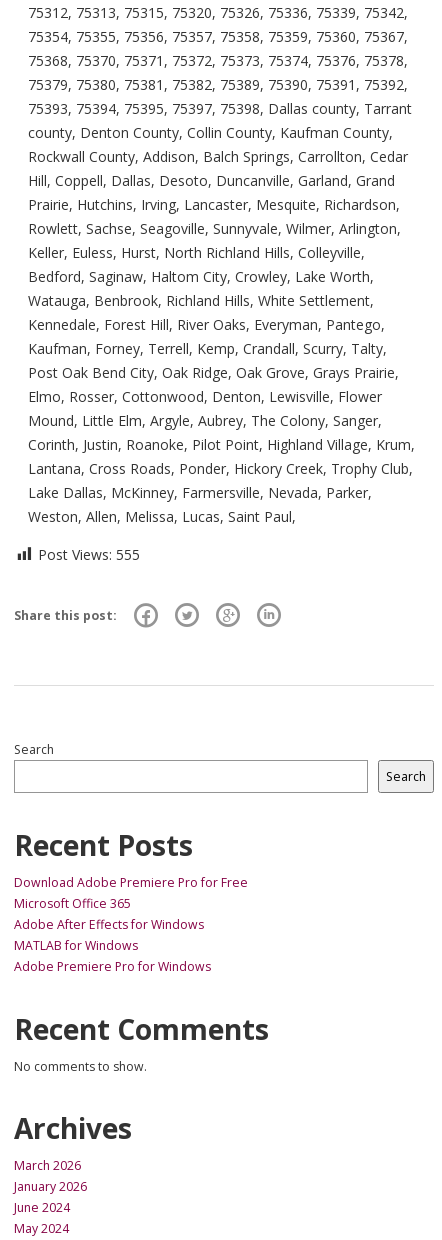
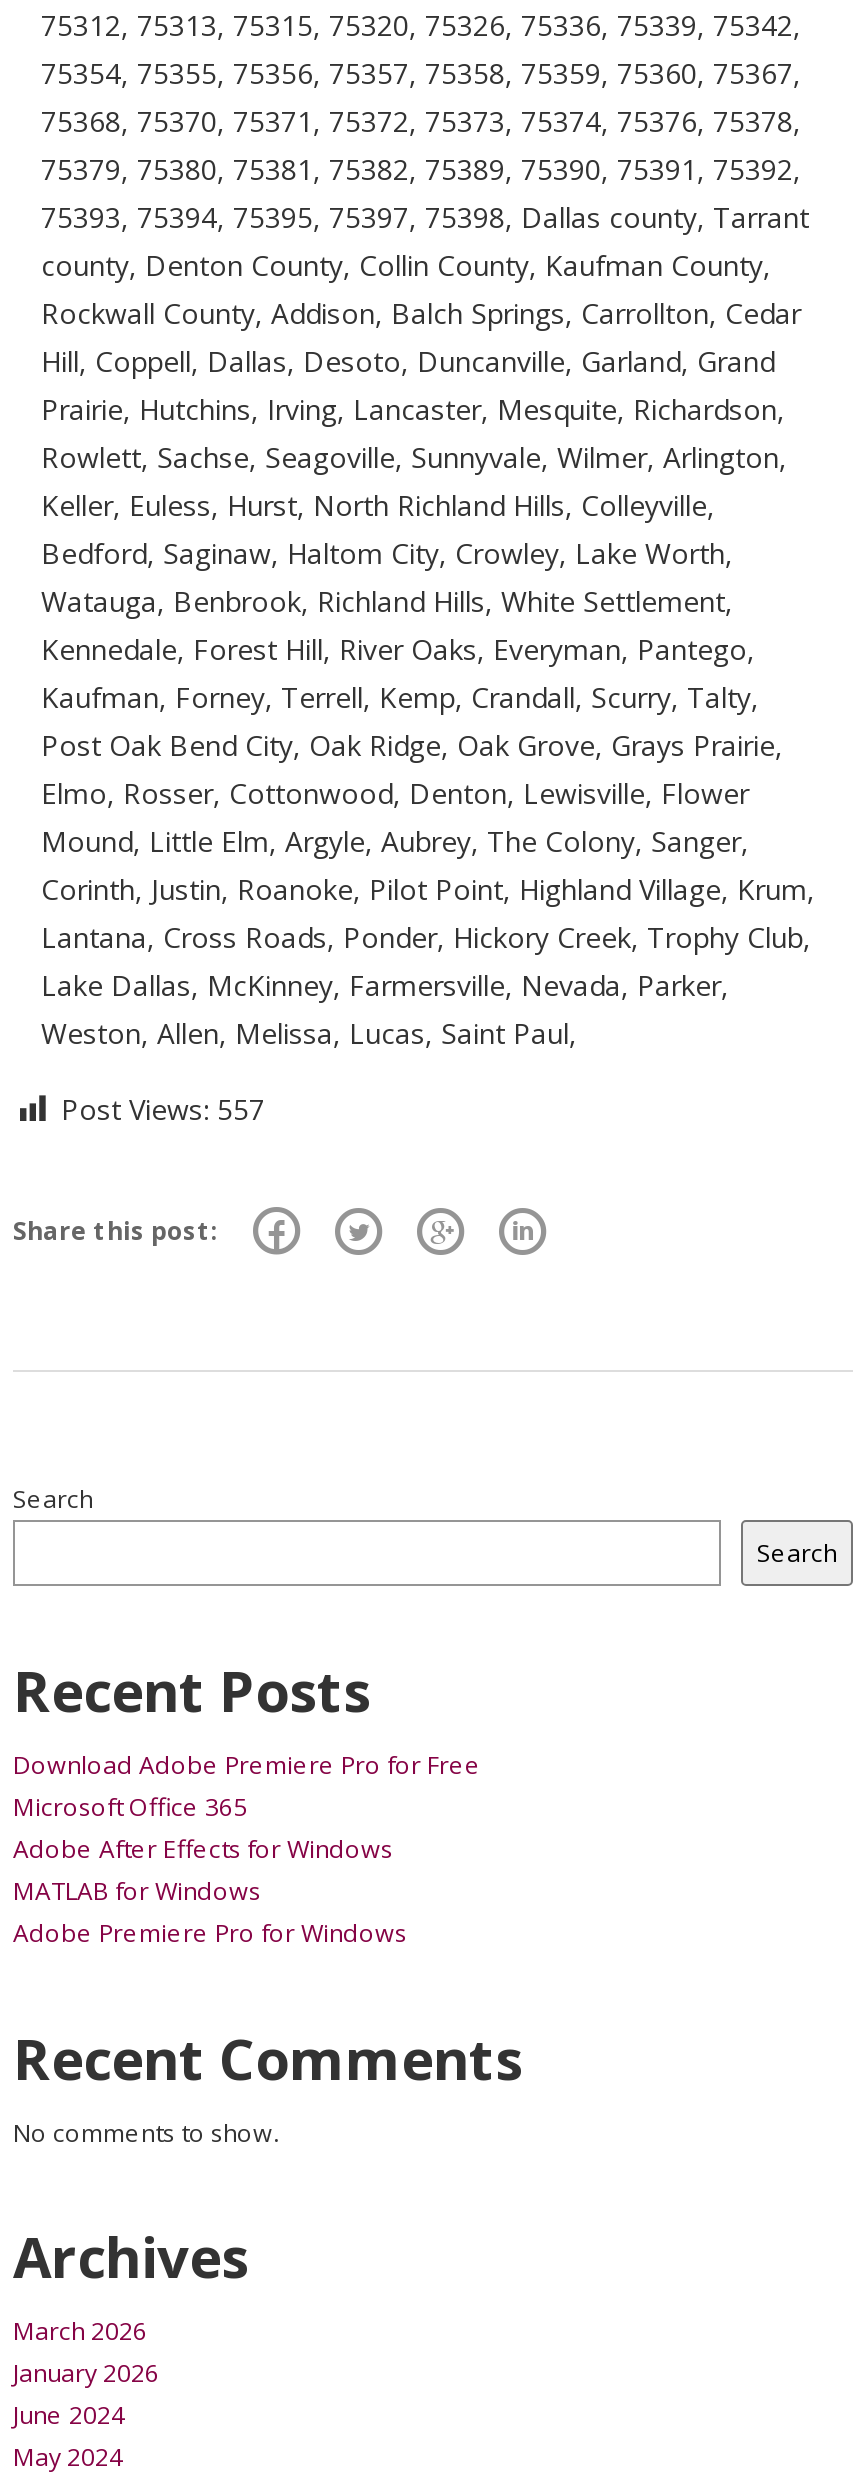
[38,545,140,564] Post Views: 555 -> [61,1090,265,1128] Post Views: 557

